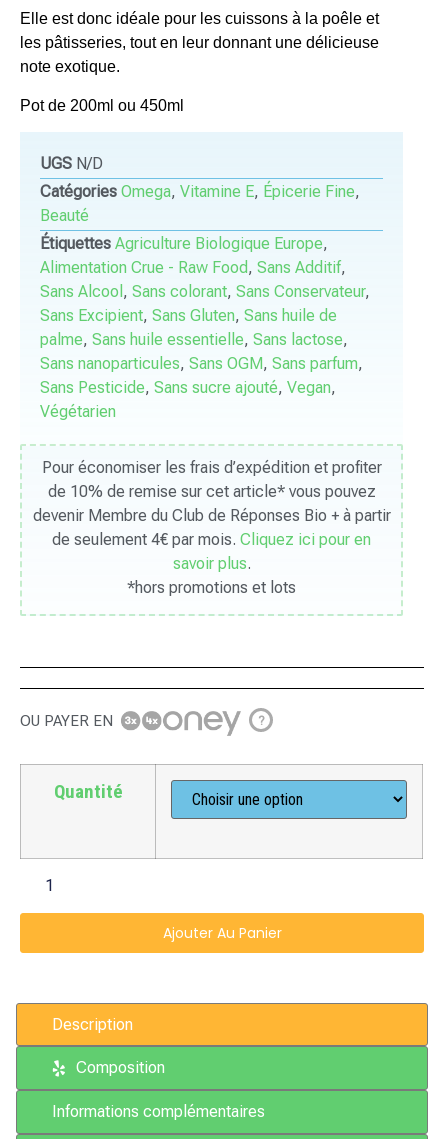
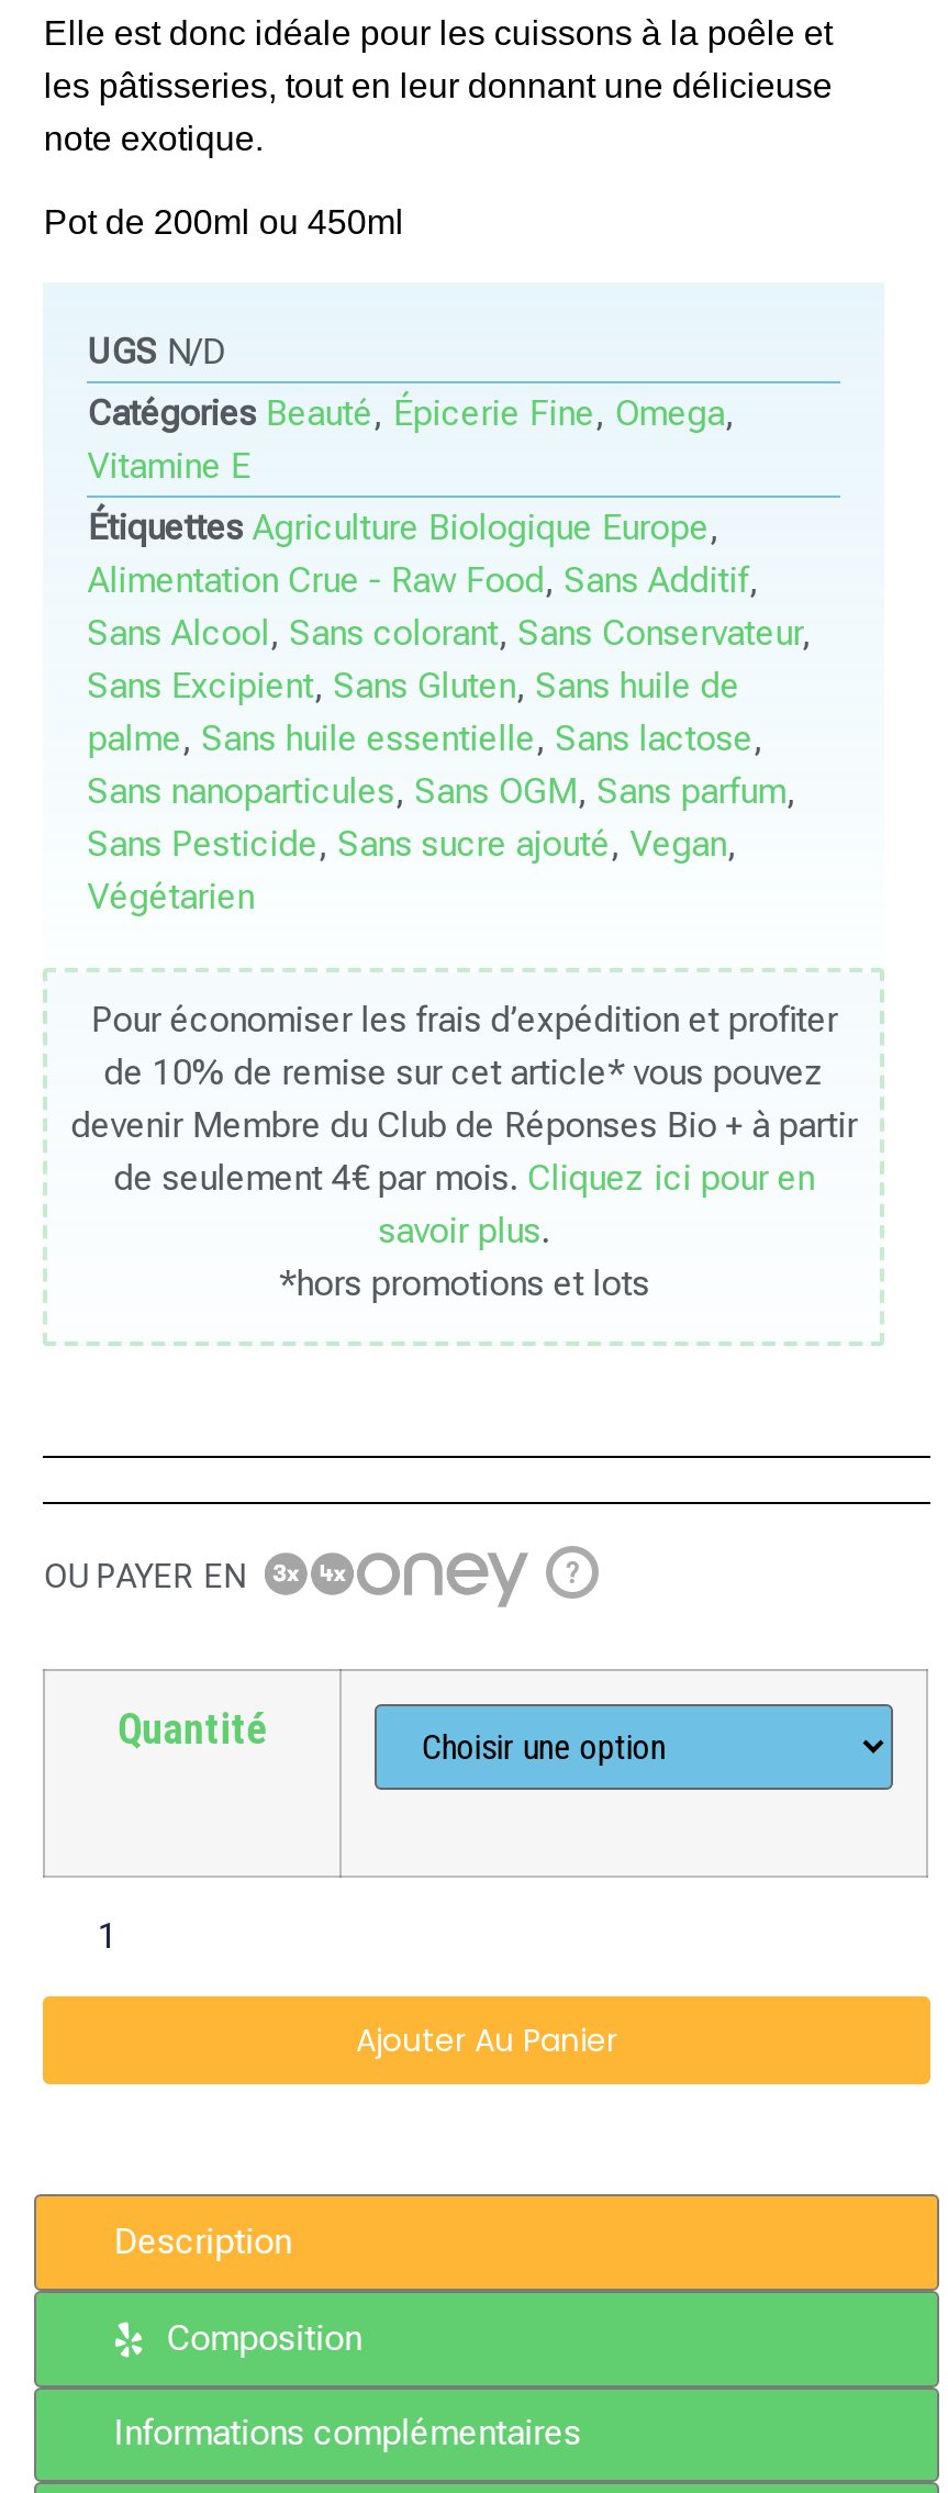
[40,182,360,225] Catégories Omega, Vitamine E, Épicerie Fine, | Beauté -> [88,391,736,486] Catégories Beauté, Épicerie Fine, Omega, | Vitamine E

